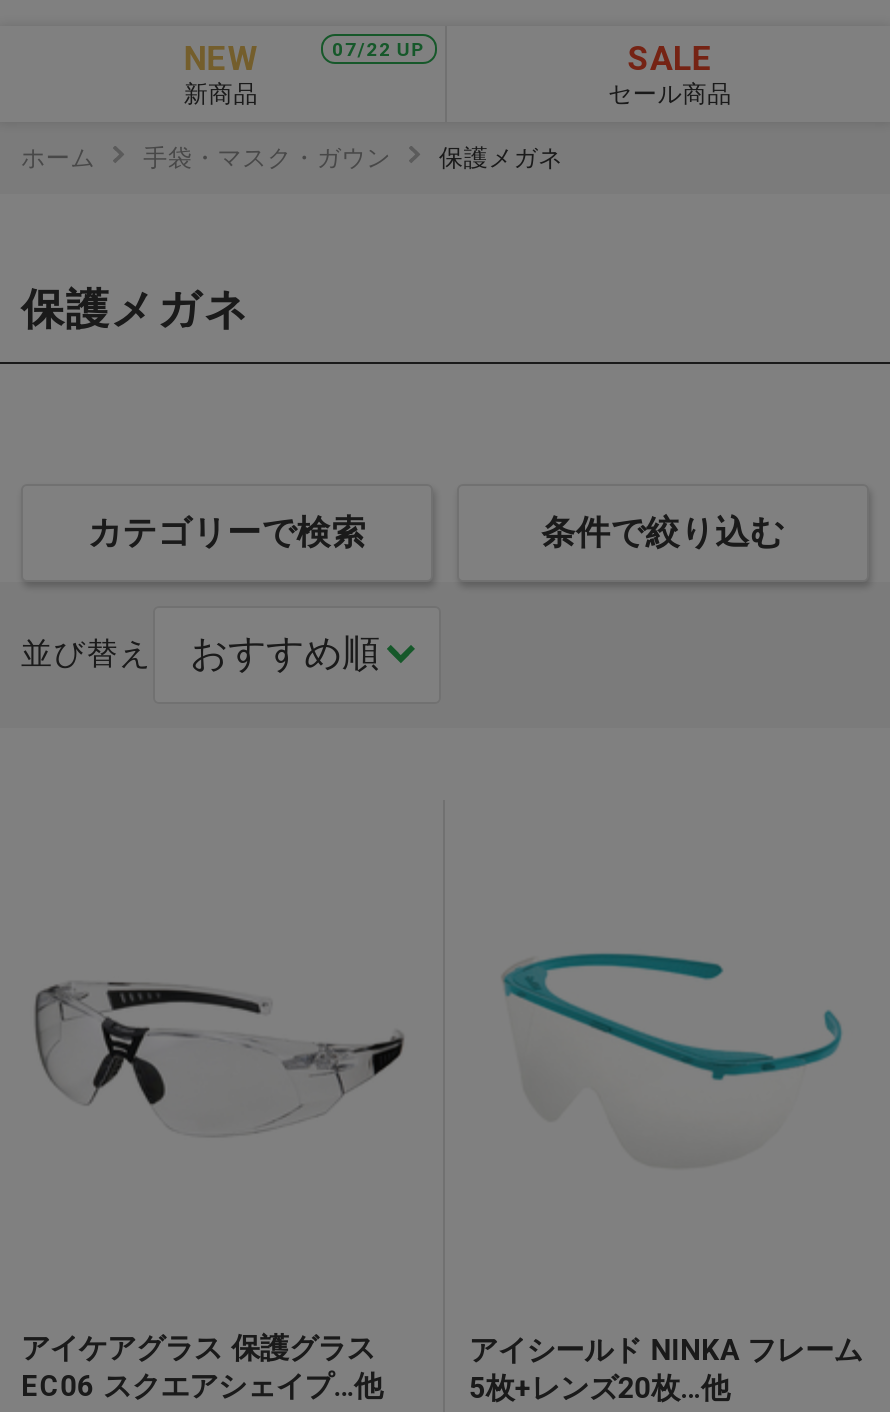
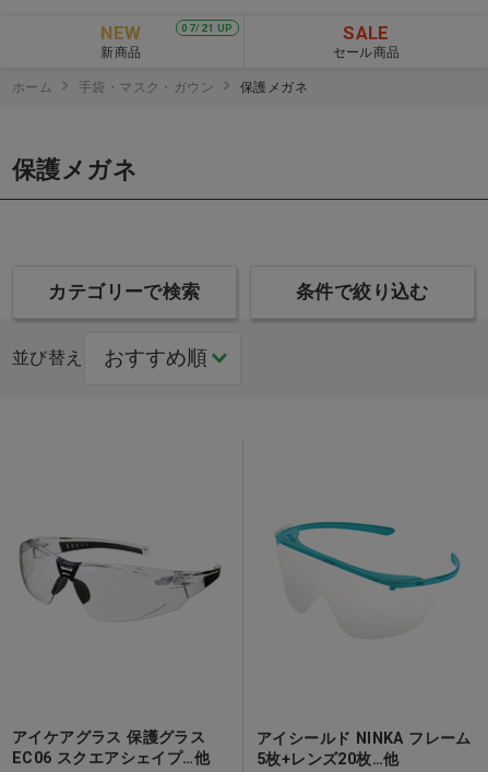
[332,38,426,60] 07/22 UP -> [182,22,233,34] 07/21 UP

